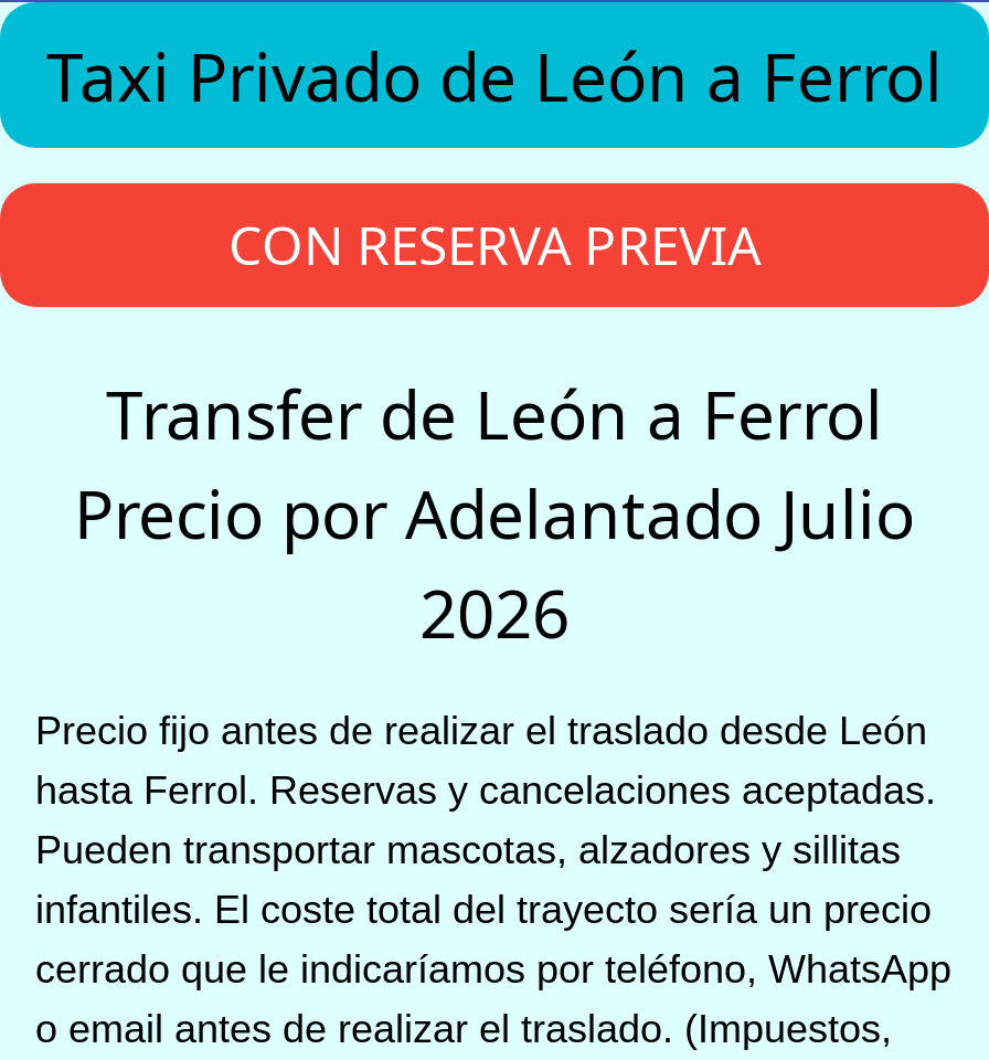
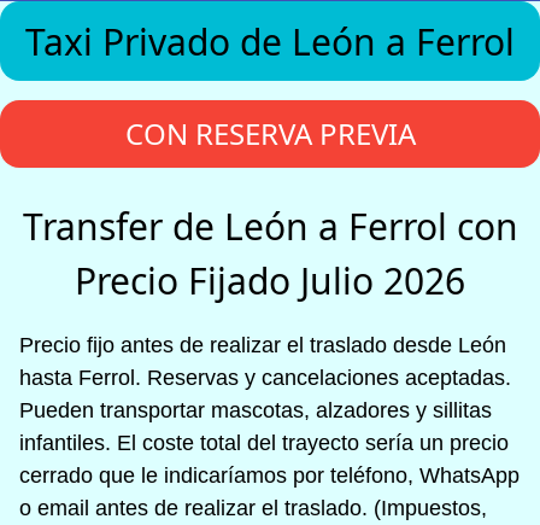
[74,369,915,659] Transfer de León a Ferrol | Precio por Adelantado Julio | 2026 -> [22,202,518,306] Transfer de León a Ferrol con | Precio Fijado Julio 2026

